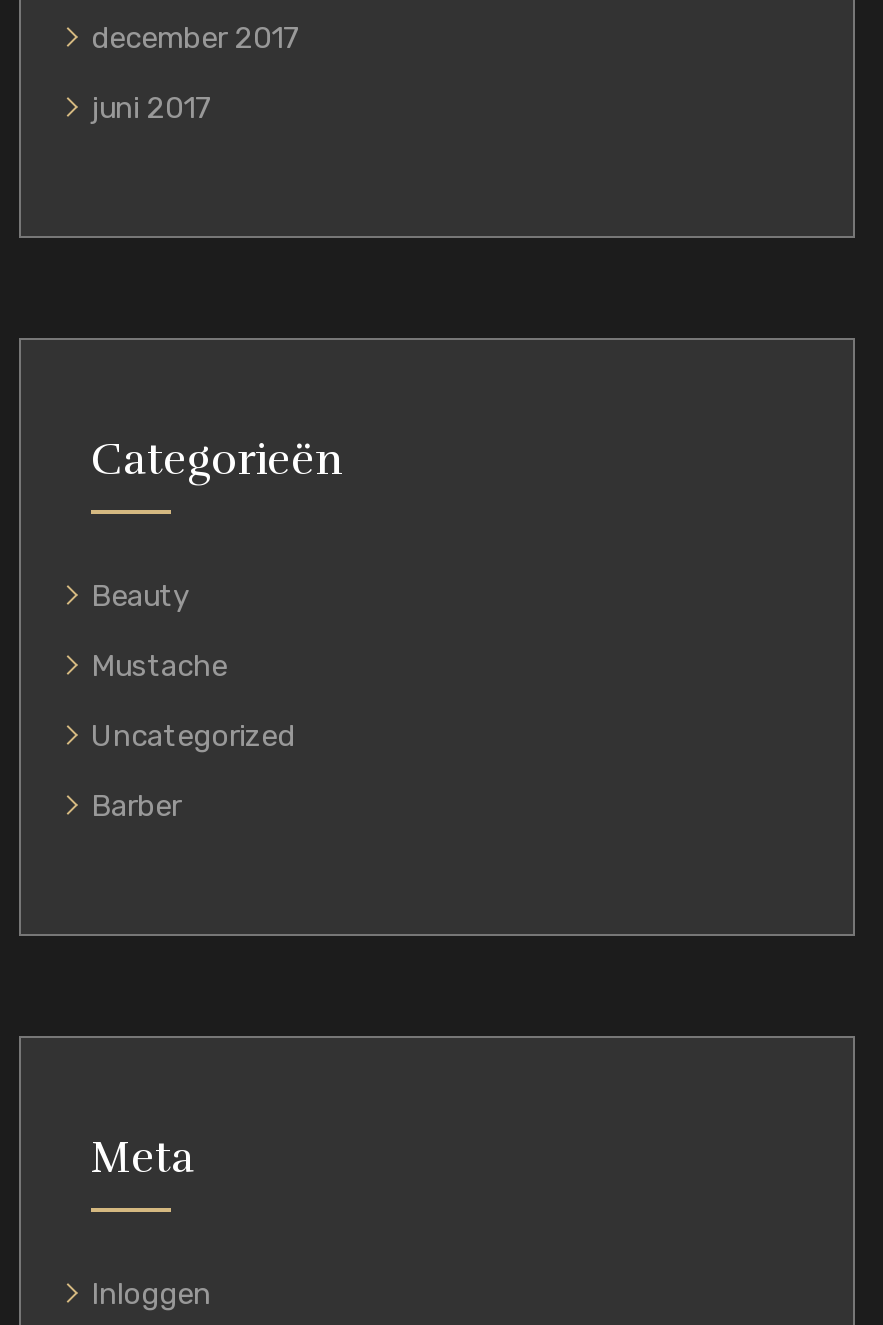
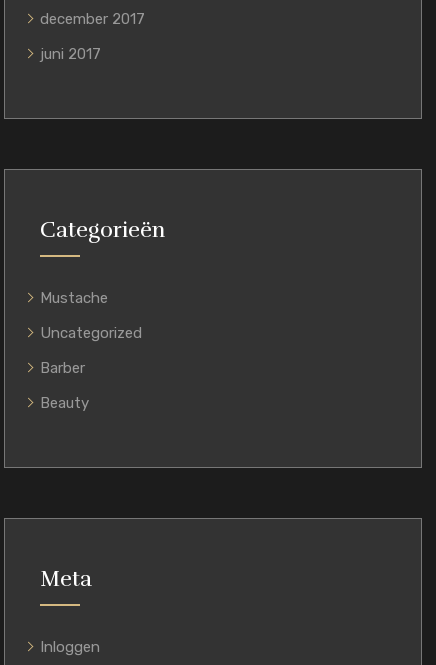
moved [91,578,189,614] -> [40,394,89,412]: Beauty
moved [91,648,295,824] -> [40,289,142,377]: Mustache | Uncategorized | Barber

